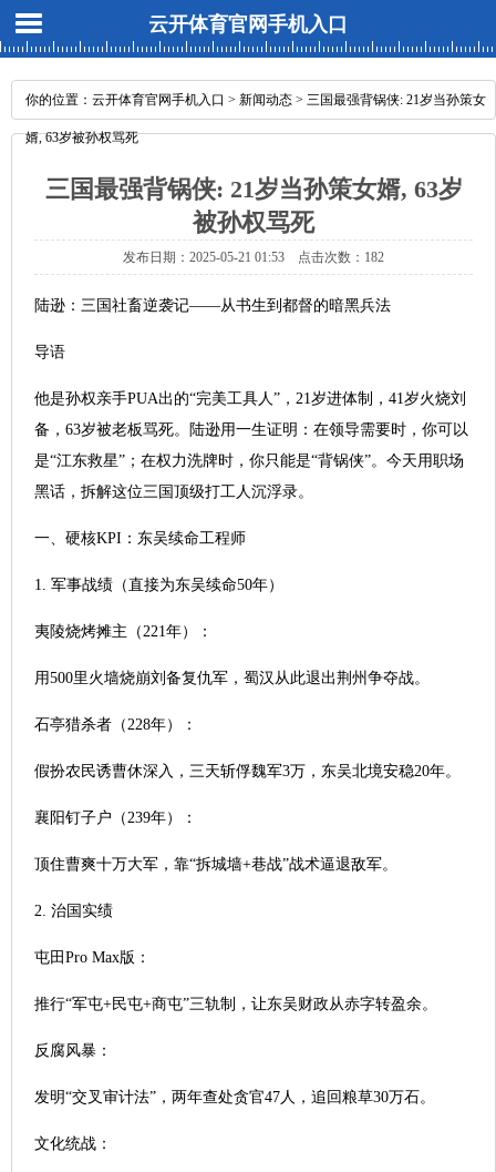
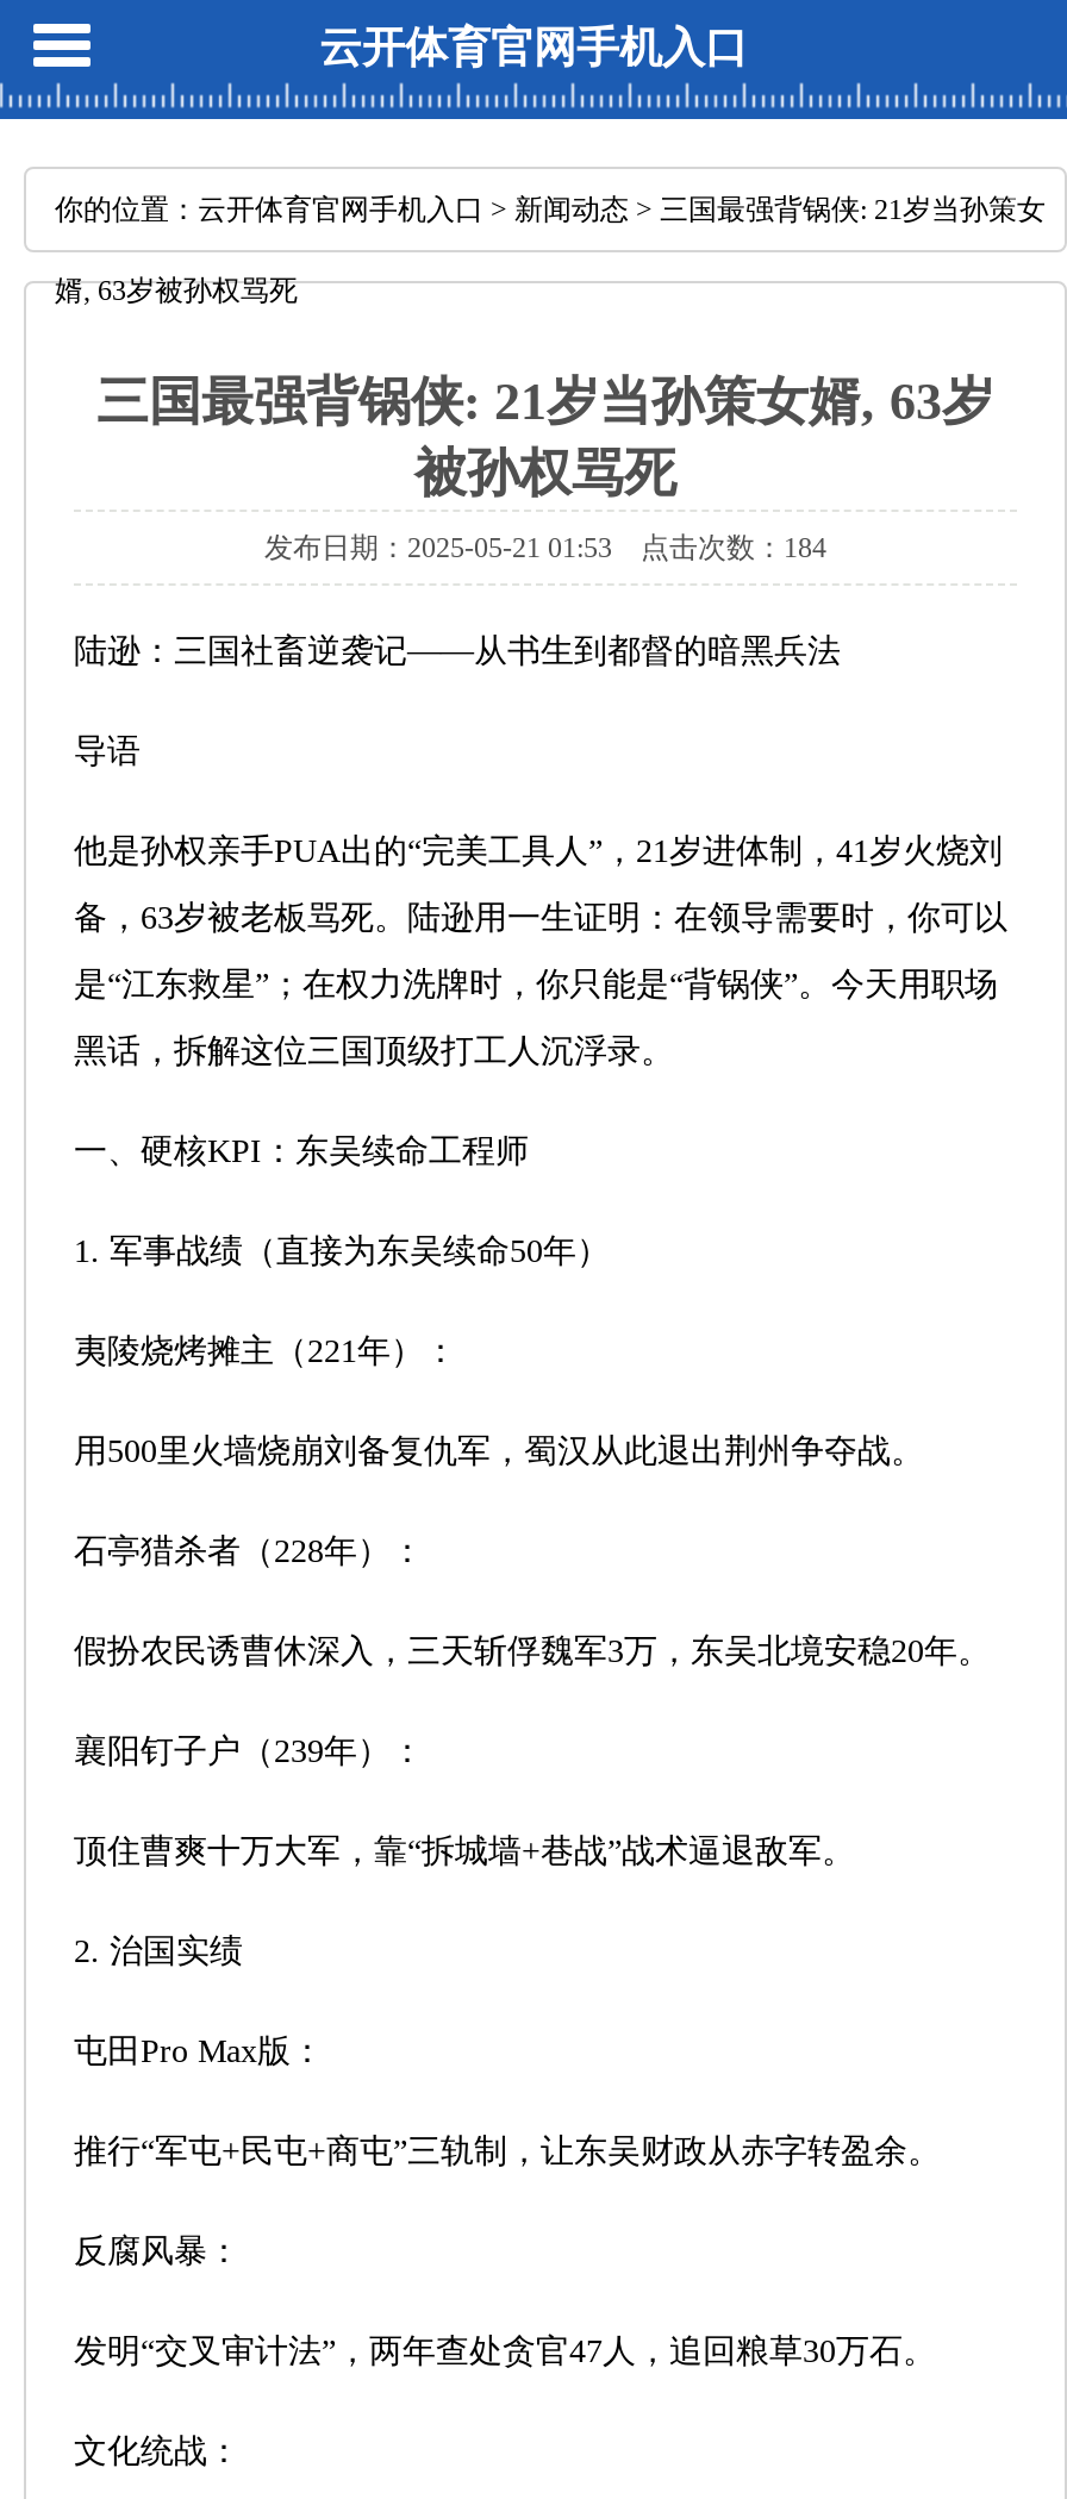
[123,249,384,265] 发布日期：2025-05-21 01:53 点击次数：182 -> [264,531,826,564] 发布日期：2025-05-21 01:53 点击次数：184

